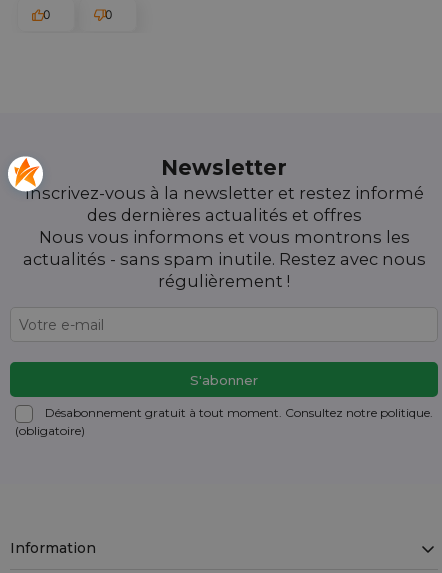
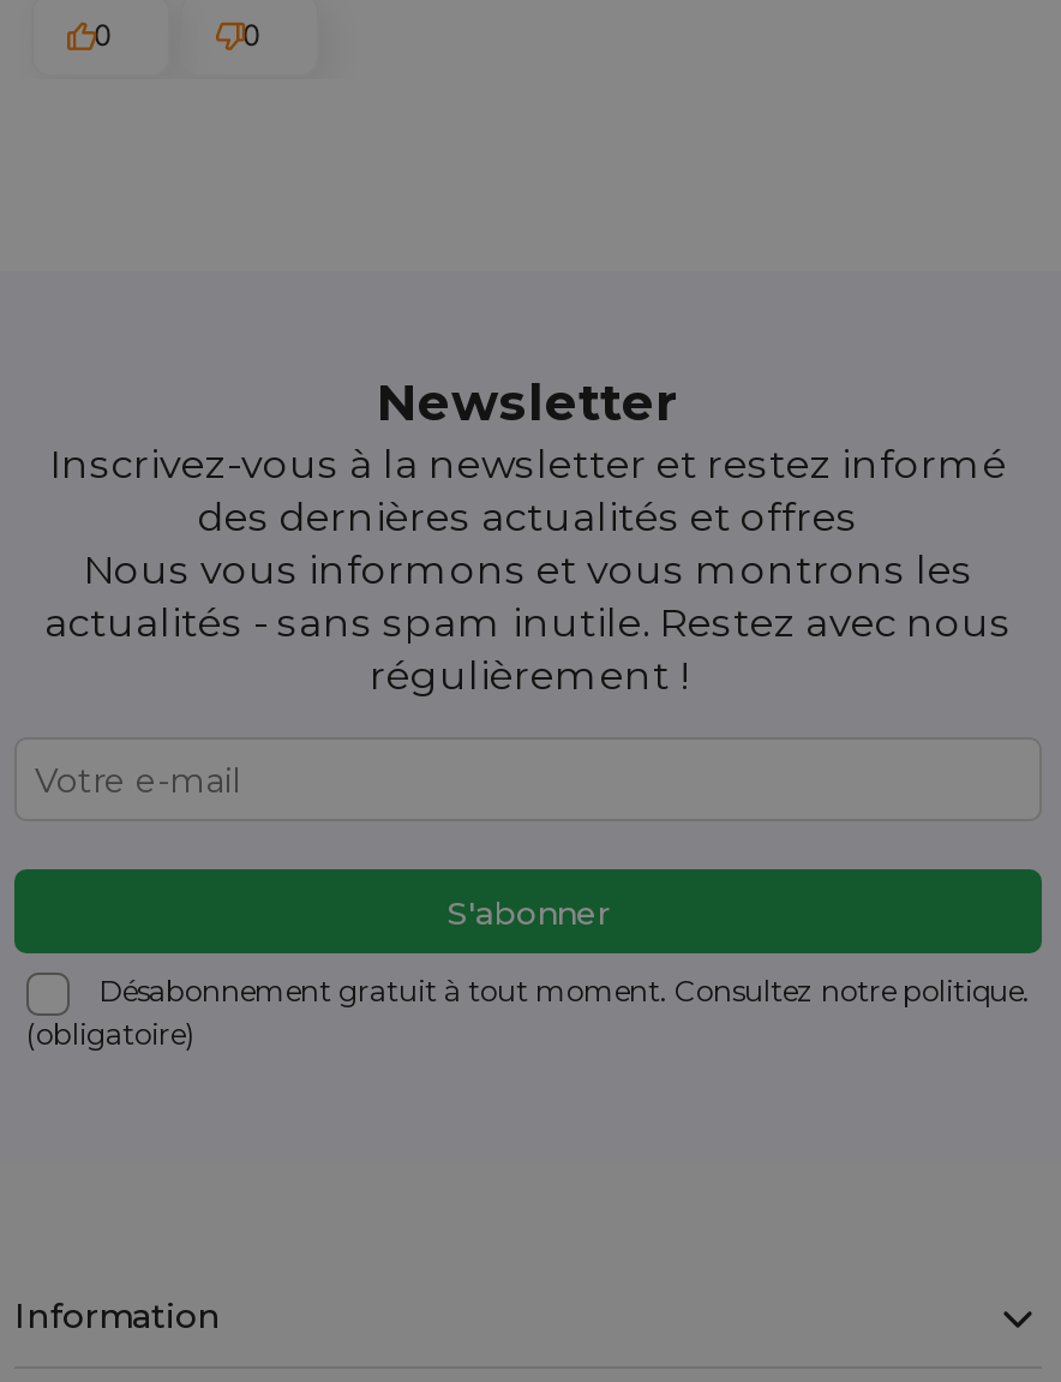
[7,155,44,192] [image] -> none

